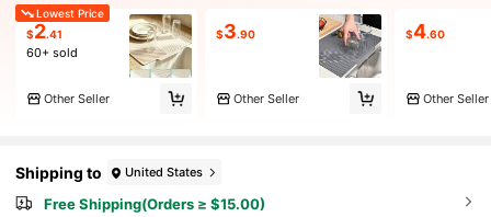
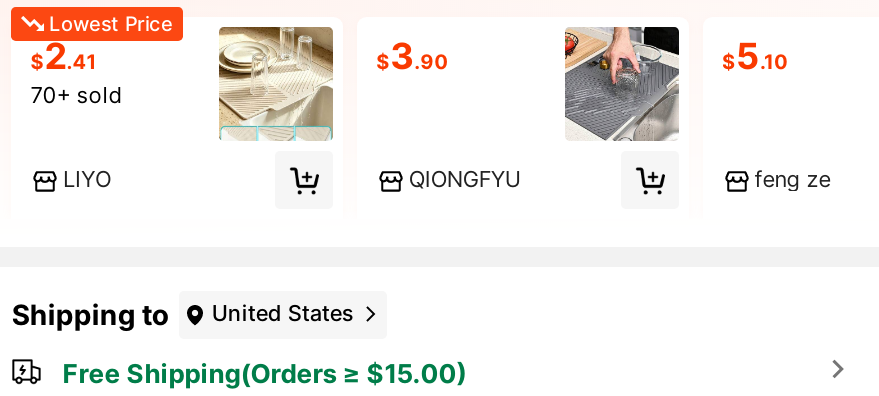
[405,19,444,42] $4.60 -> [722,35,788,77] $5.10
[26,45,77,60] 60+ sold -> [30,81,122,109] 70+ sold
[44,91,110,106] Other Seller -> [63,166,111,194] LIYO
[233,91,299,106] Other Seller -> [409,166,521,194] QIONGFYU
[423,91,489,106] Other Seller -> [755,166,831,194] feng ze

